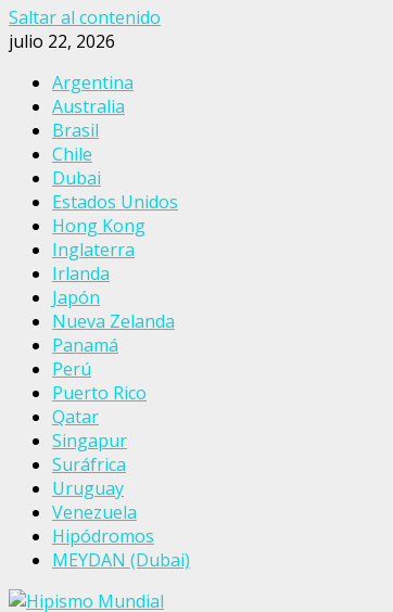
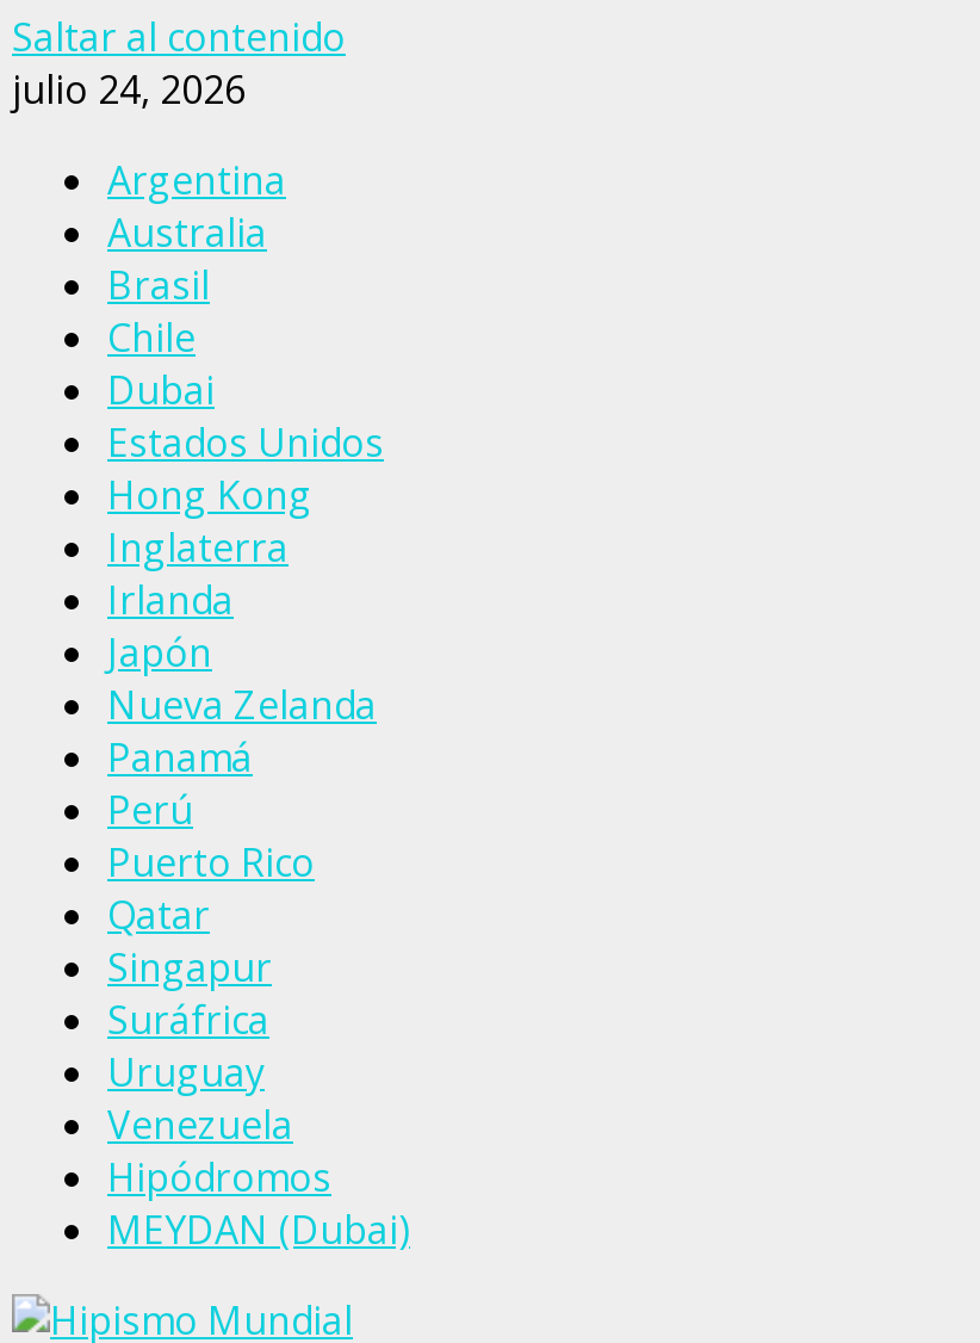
[9,29,115,53] julio 22, 2026 -> [12,63,246,116] julio 24, 2026

